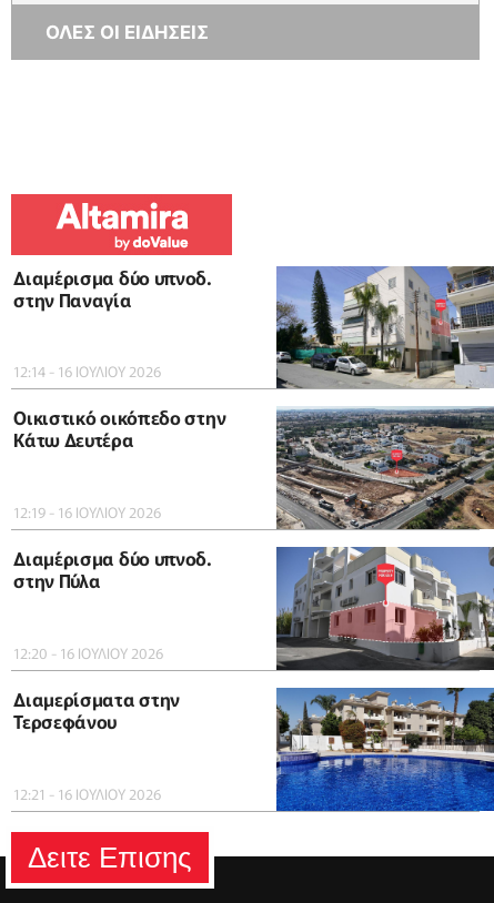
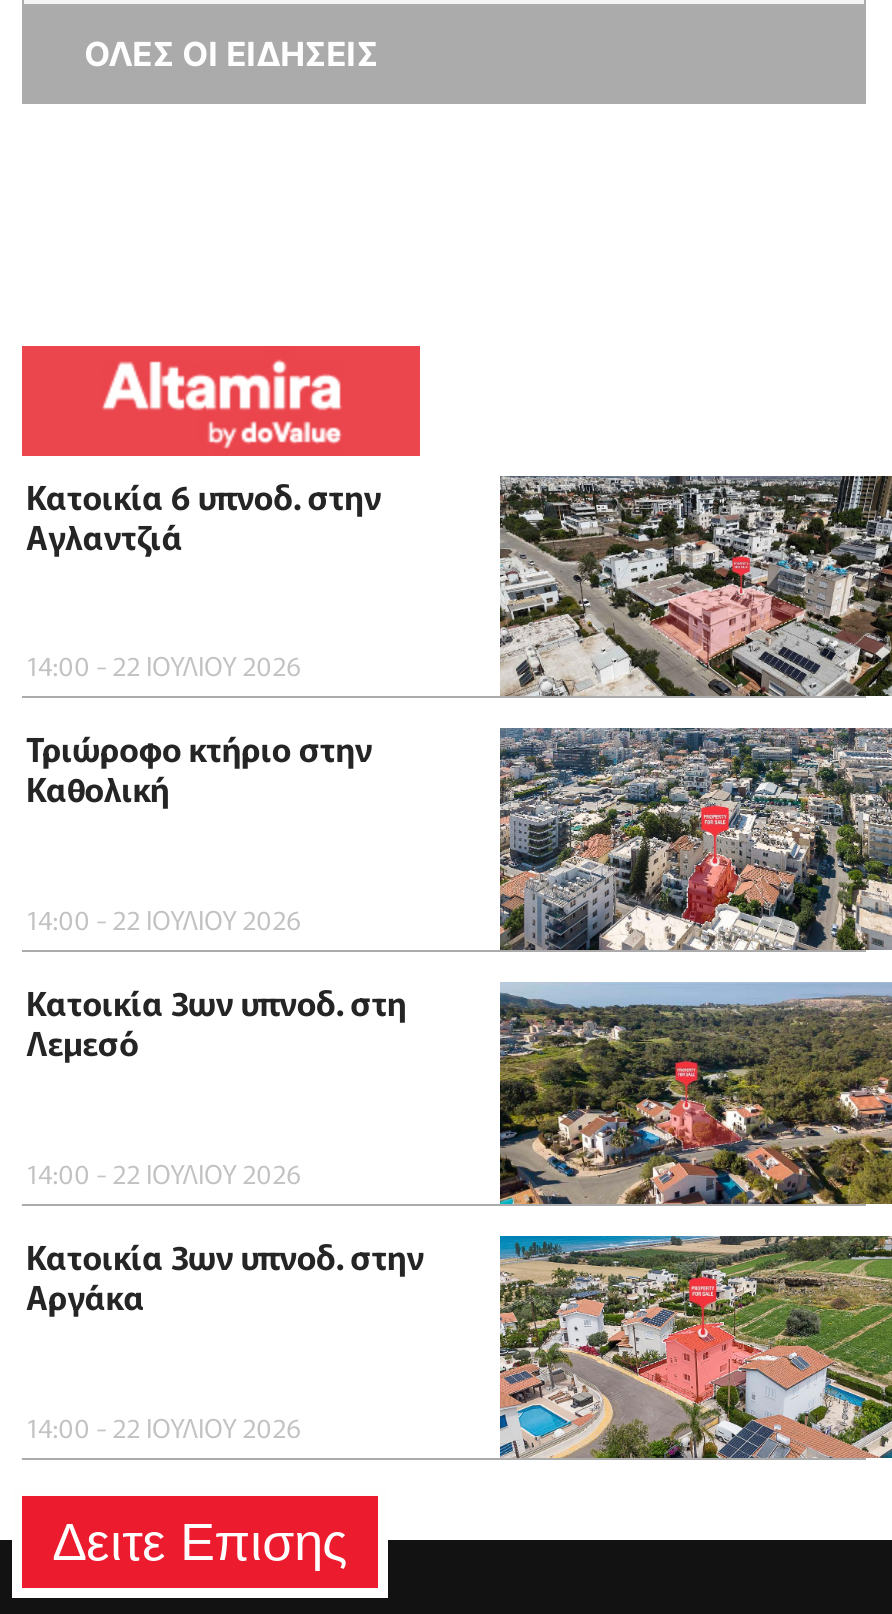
[13,263,211,312] Διαμέρισμα δύο υπνοδ. | στην Παναγία -> [26,471,381,559] Κατοικία 6 υπνοδ. στην | Αγλαντζιά
[275,265,491,389] [image] -> [498,474,886,698] [image]
[13,361,161,382] 12:14 - 16 ΙΟΥΛΙΟΥ 2026 -> [26,647,300,685] 14:00 - 22 ΙΟΥΛΙΟΥ 2026
[13,404,226,453] Οικιστικό οικόπεδο στην | Κάτω Δευτέρα -> [26,725,372,813] Τριώροφο κτήριο στην | Καθολική
[276,406,491,530] [image] -> [498,726,886,952] [image]
[13,502,161,523] 12:19 - 16 ΙΟΥΛΙΟΥ 2026 -> [26,901,300,939] 14:00 - 22 ΙΟΥΛΙΟΥ 2026
[13,545,211,594] Διαμέρισμα δύο υπνοδ. | στην Πύλα -> [26,979,406,1067] Κατοικία 3ων υπνοδ. στη | Λεμεσό
[275,547,491,671] [image] -> [498,982,886,1206] [image]
[13,643,163,664] 12:20 - 16 ΙΟΥΛΙΟΥ 2026 -> [26,1155,300,1193] 14:00 - 22 ΙΟΥΛΙΟΥ 2026
[13,686,180,735] Διαμερίσματα στην | Τερσεφάνου -> [26,1233,424,1321] Κατοικία 3ων υπνοδ. στην | Αργάκα
[275,687,491,812] [image] -> [498,1234,886,1460] [image]
[13,783,161,804] 12:21 - 16 ΙΟΥΛΙΟΥ 2026 -> [26,1408,300,1446] 14:00 - 22 ΙΟΥΛΙΟΥ 2026

